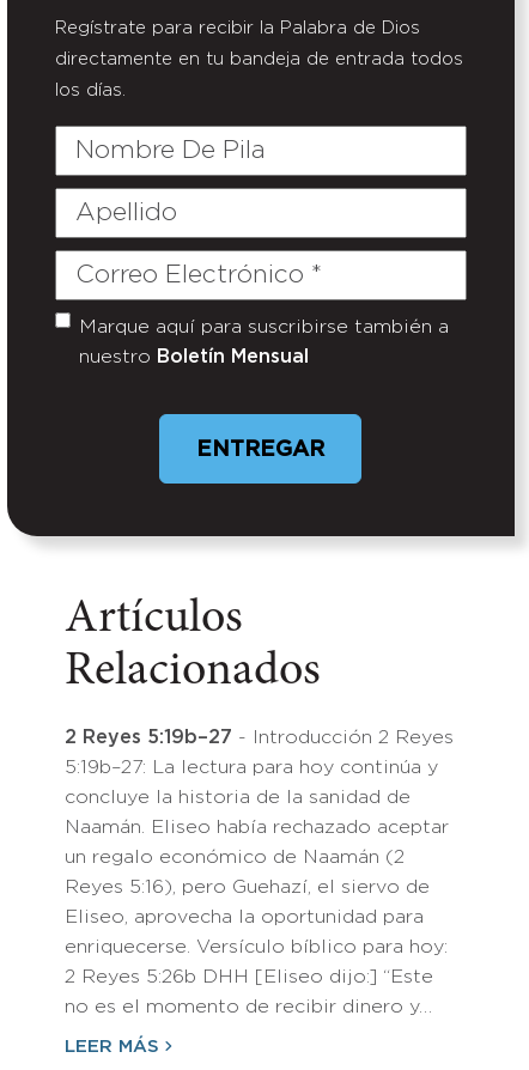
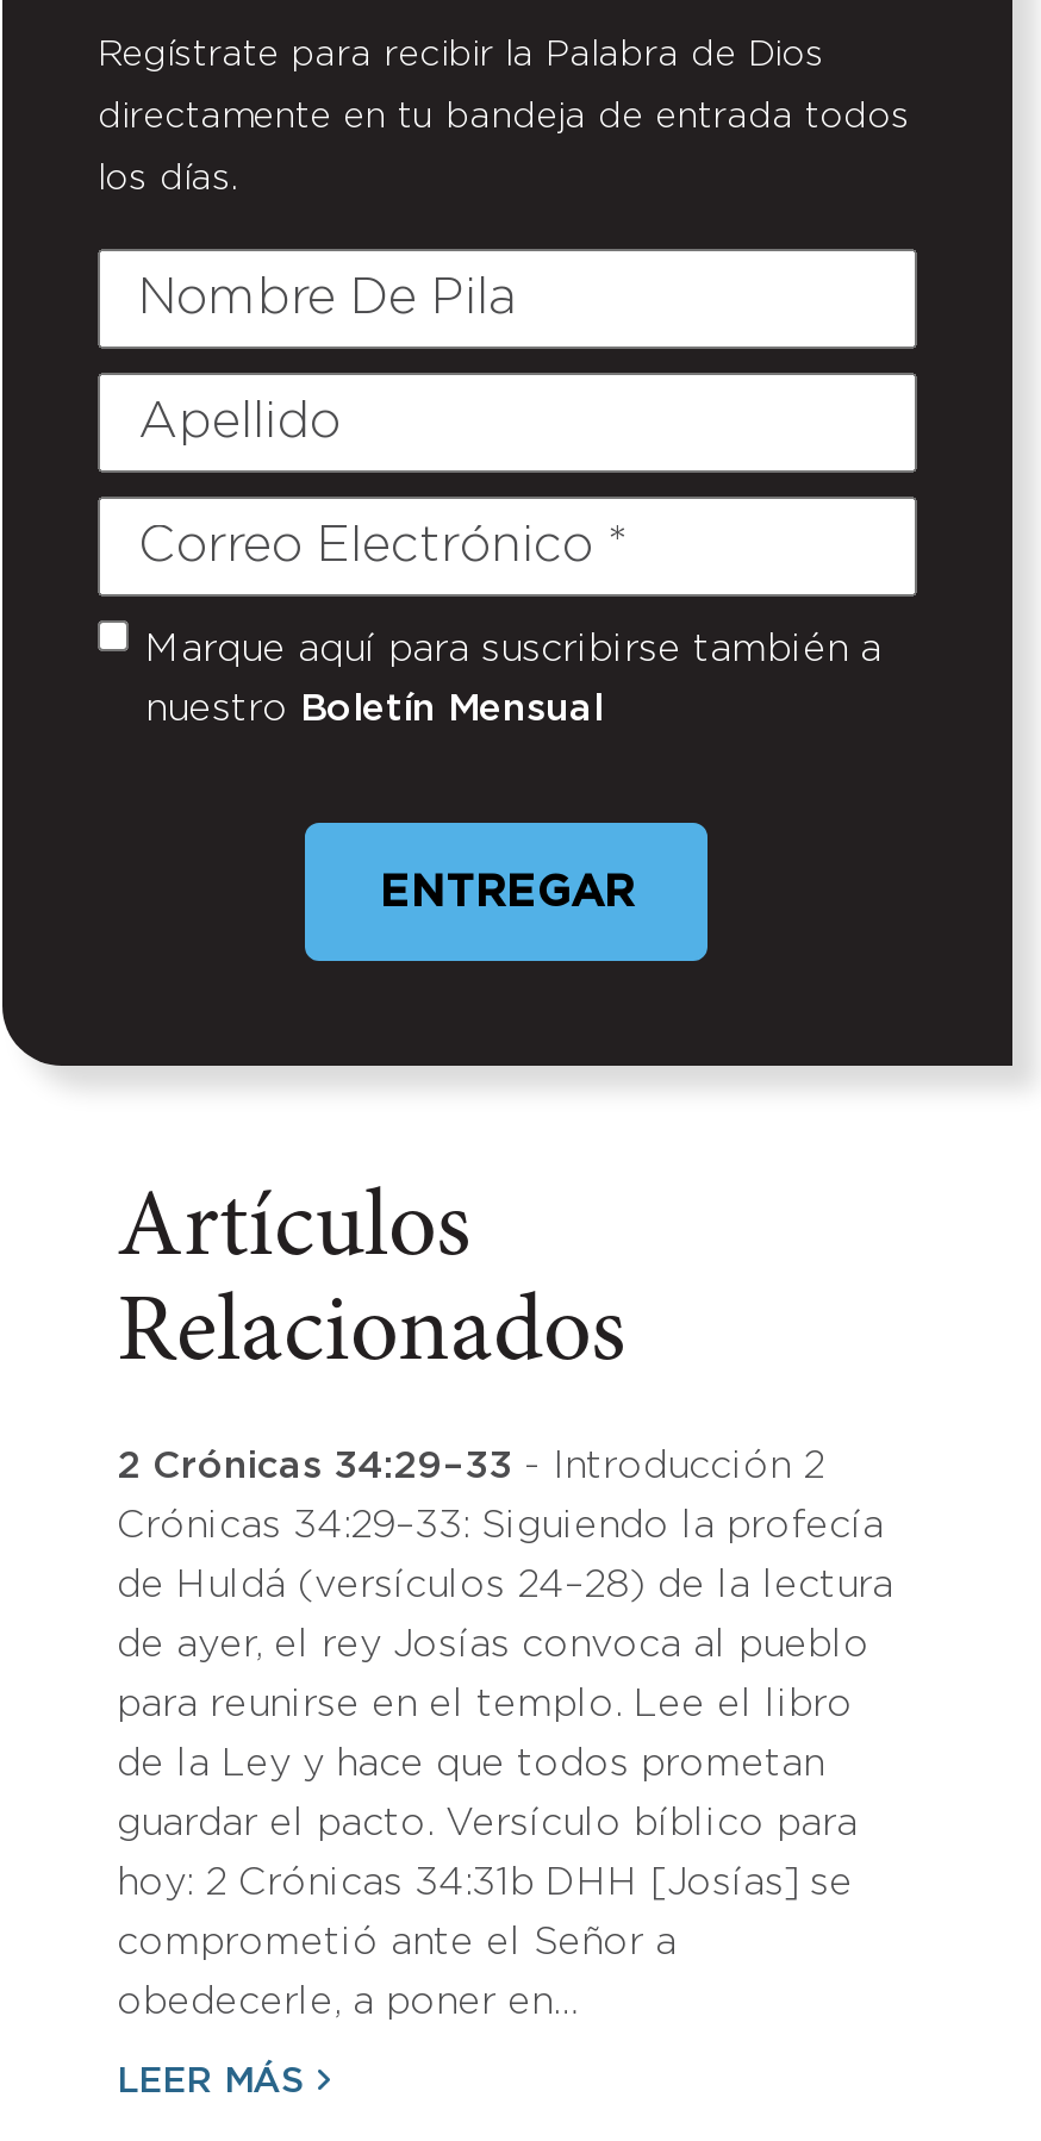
[65,729,454,747] 2 Reyes 5:19b–27 - Introducción 2 Reyes -> [117,1449,824,1485] 2 Crónicas 34:29–33 - Introducción 2
[65,759,438,777] 5:19b–27: La lectura para hoy continúa y -> [117,1509,884,1544] Crónicas 34:29–33: Siguiendo la profecía
[65,789,411,807] concluye la historia de la sanidad de -> [117,1568,893,1604] de Huldá (versículos 24–28) de la lectura
[65,819,449,837] Naamán. Eliseo había rechazado aceptar -> [117,1628,869,1664] de ayer, el rey Josías convoca al pueblo
[65,849,405,867] un regalo económico de Naamán (2 -> [117,1687,853,1723] para reunirse en el templo. Lee el libro
[65,879,430,896] Reyes 5:16), pero Guehazí, el siervo de -> [117,1747,824,1783] de la Ley y hace que todos prometan
[65,908,424,926] Eliseo, aprovecha la oportunidad para -> [117,1806,858,1842] guardar el pacto. Versículo bíblico para
[65,938,448,956] enriquecerse. Versículo bíblico para hoy: -> [117,1866,853,1902] hoy: 2 Crónicas 34:31b DHH [Josías] se
[65,968,433,986] 2 Reyes 5:26b DHH [Eliseo dijo:] “Este -> [117,1925,677,1961] comprometió ante el Señor a
[65,998,432,1016] no es el momento de recibir dinero y… -> [117,1985,579,2021] obedecerle, a poner en…

